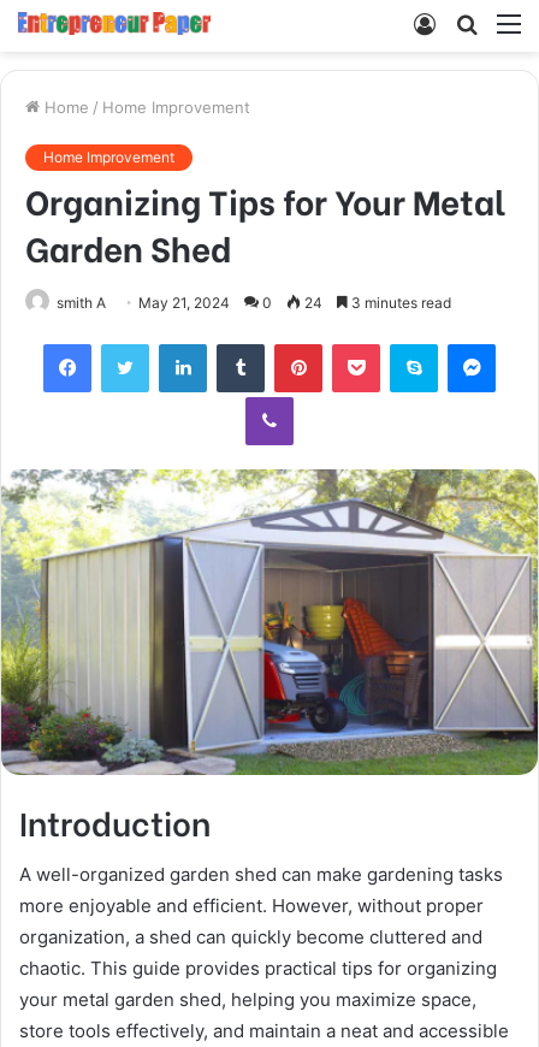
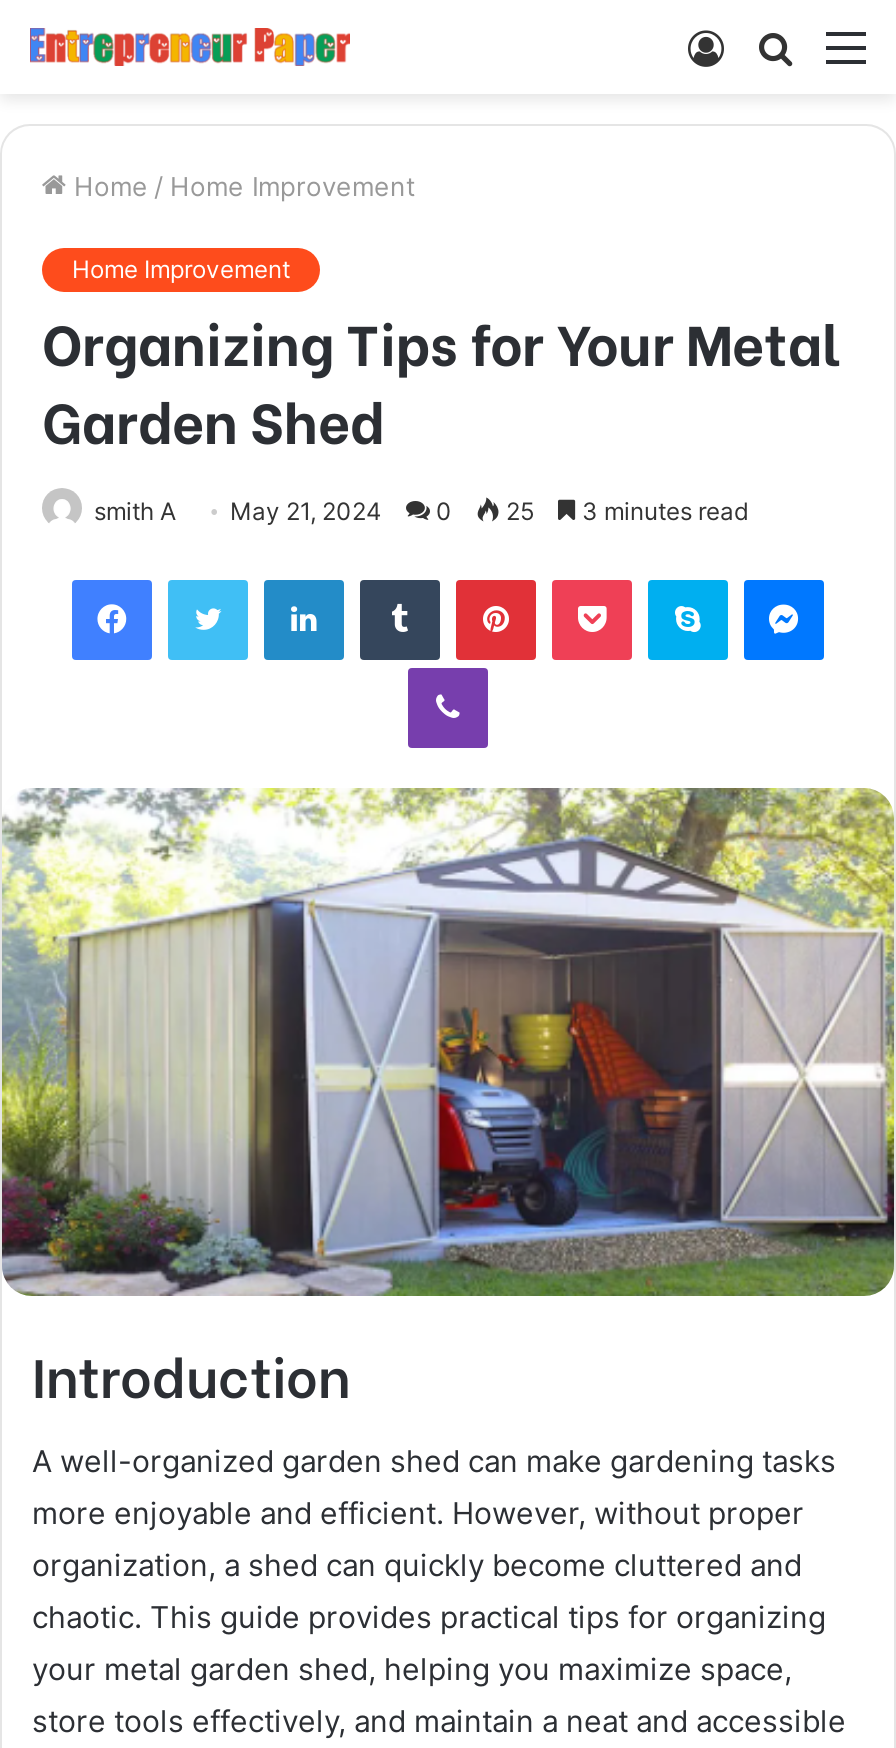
[57,293,451,311] smith A May 21, 2024 0 24 3 minutes read -> [94,495,748,525] smith A May 21, 2024 0 25 3 minutes read

